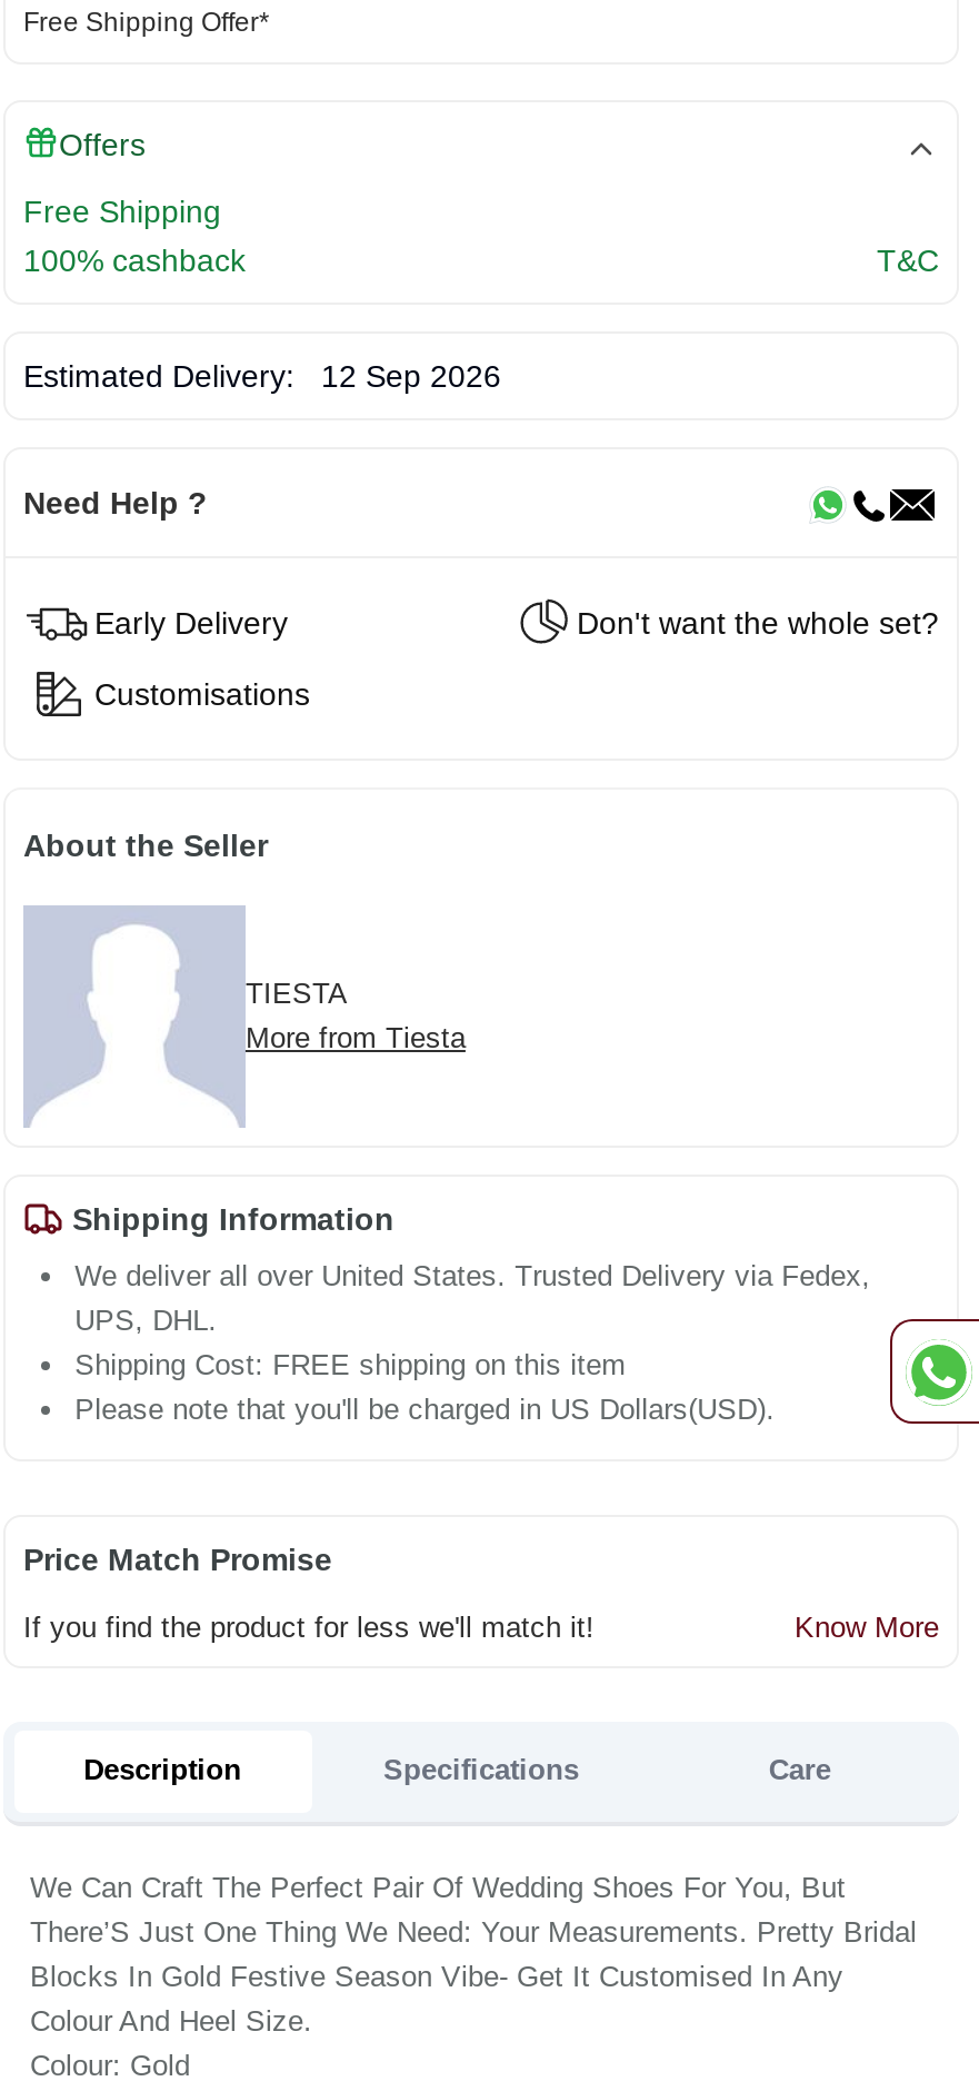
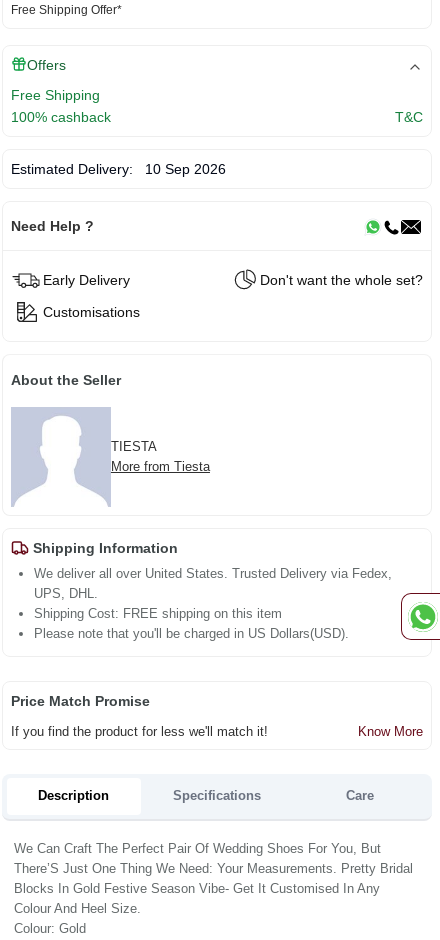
[23,359,501,395] Estimated Delivery: 12 Sep 2026 -> [11,161,226,177] Estimated Delivery: 10 Sep 2026

